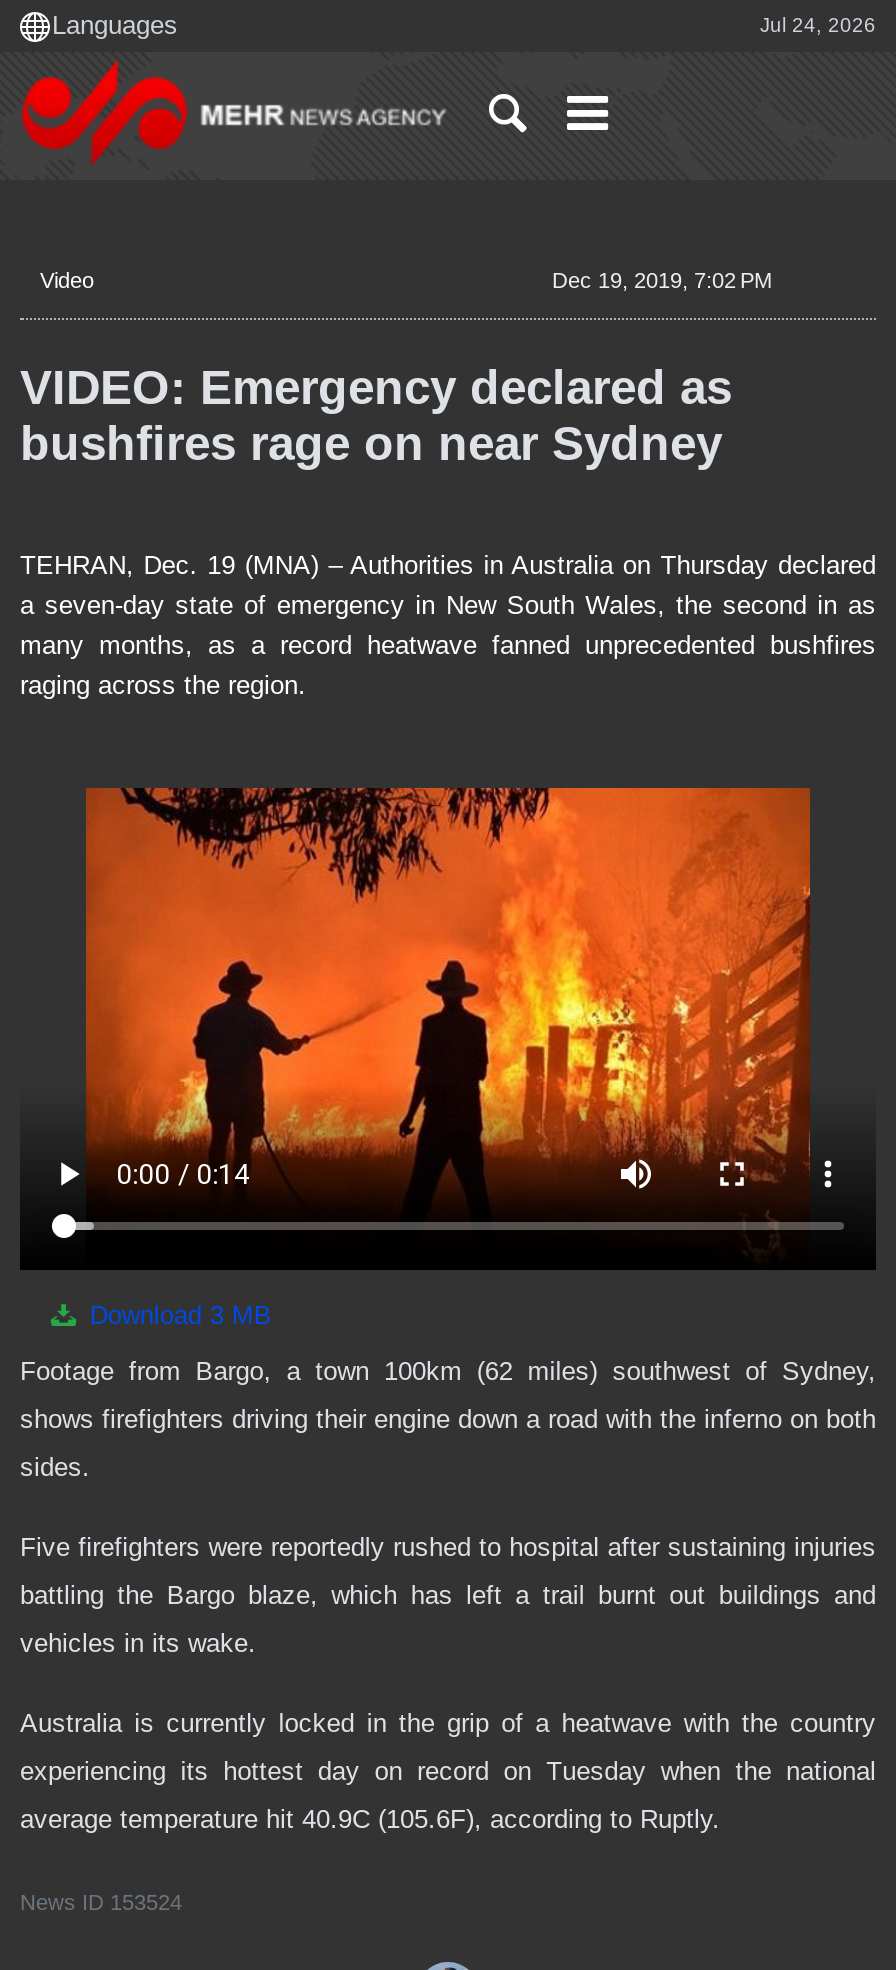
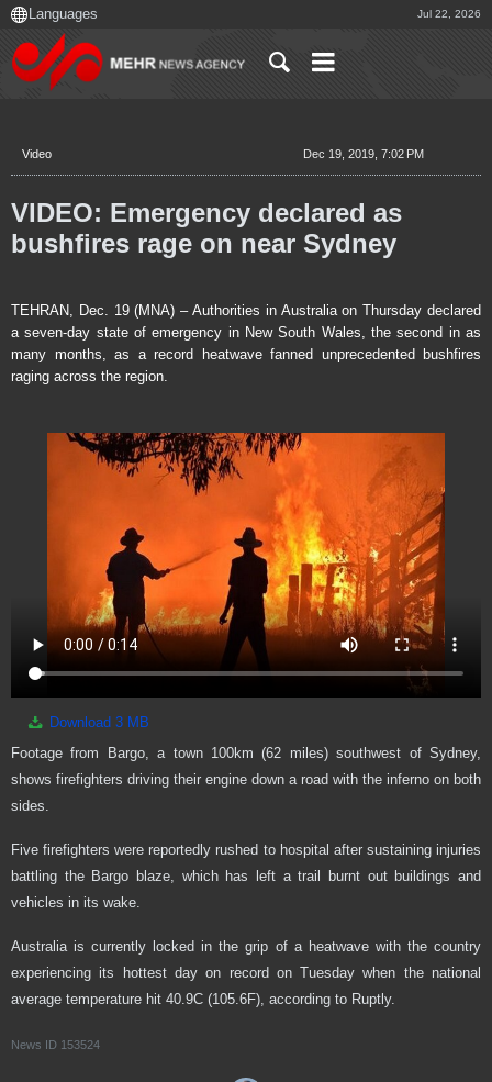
[760,14,876,36] Jul 24, 2026 -> [417,8,481,20] Jul 22, 2026

